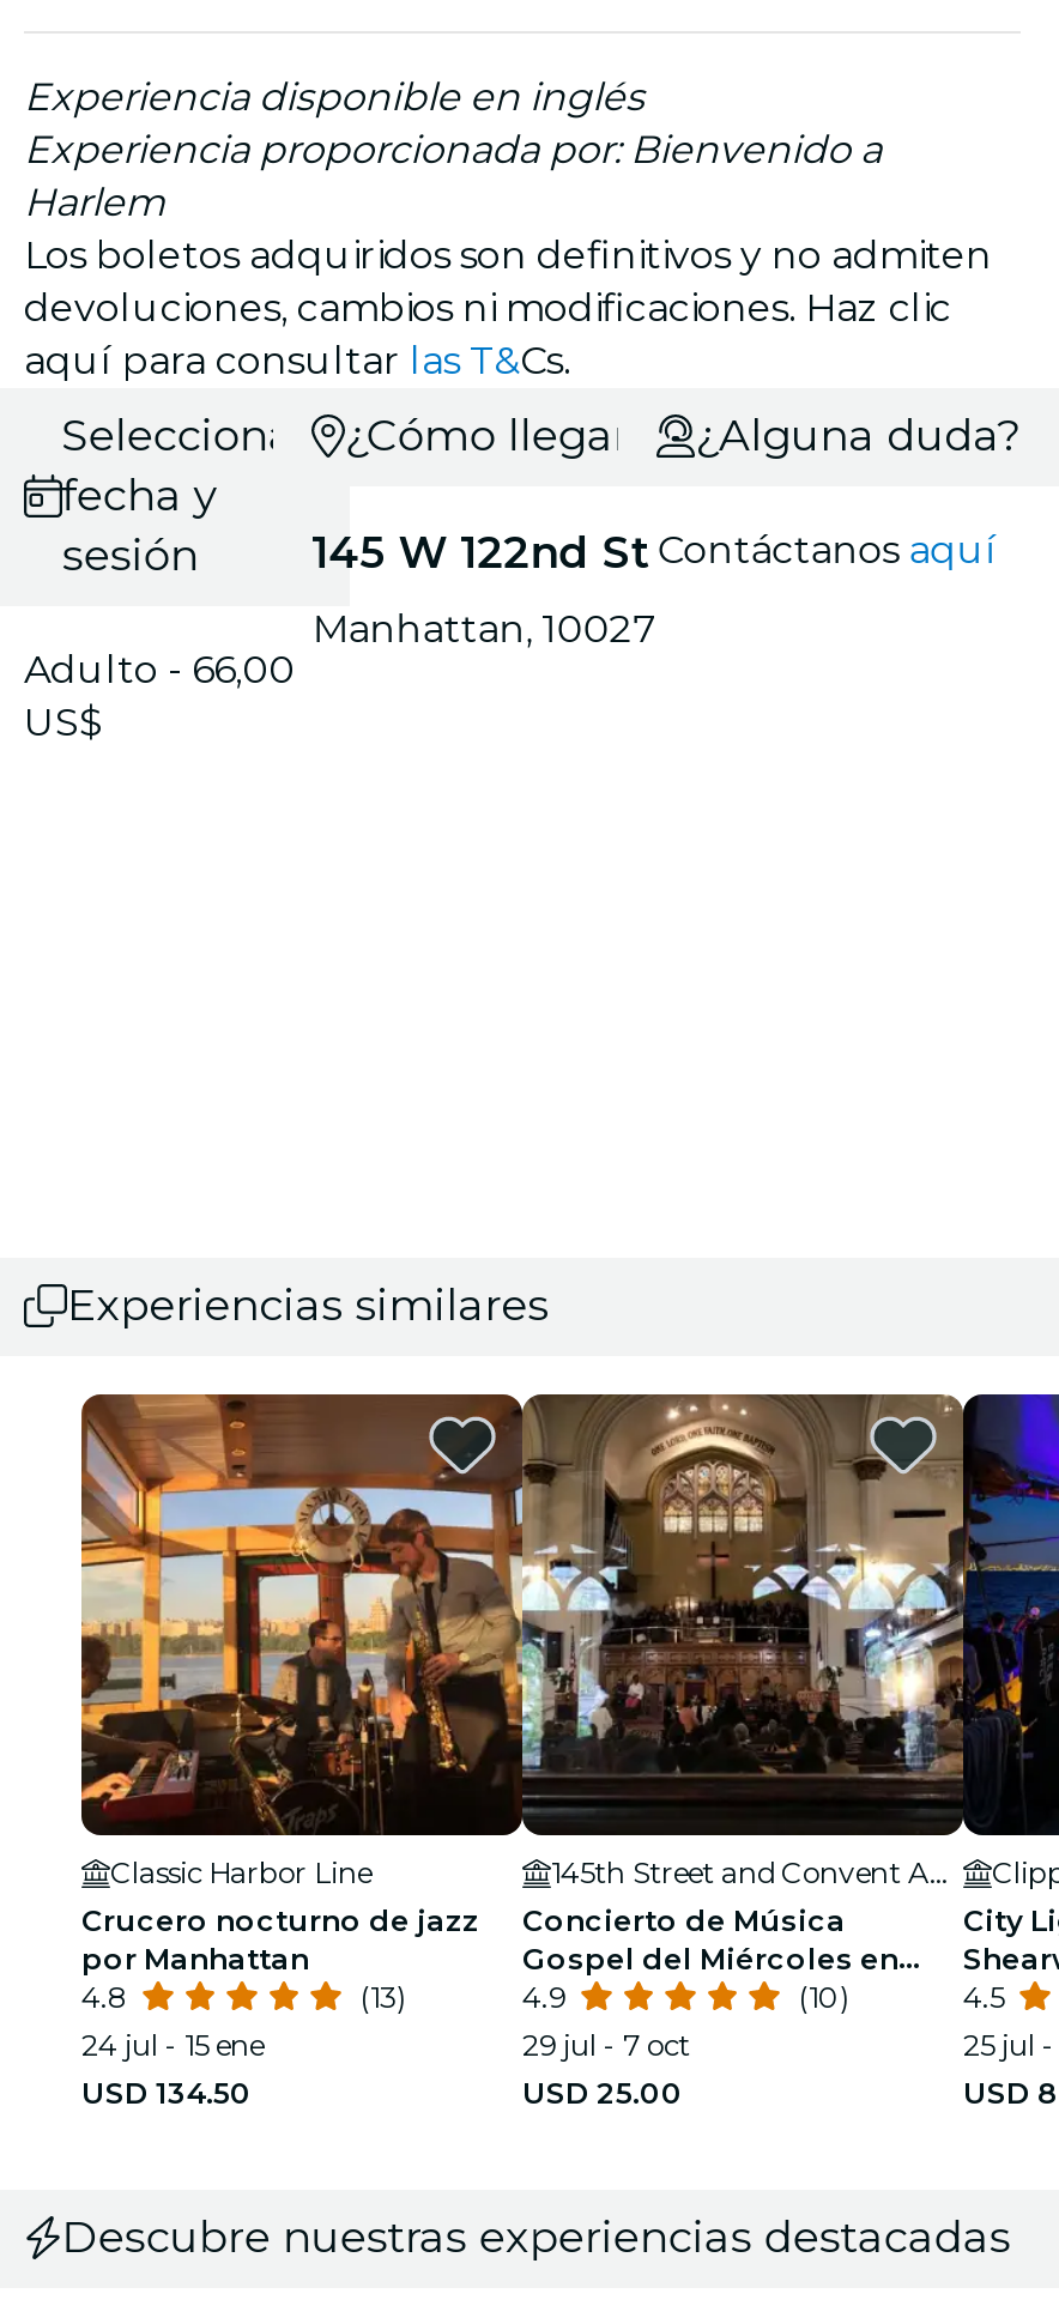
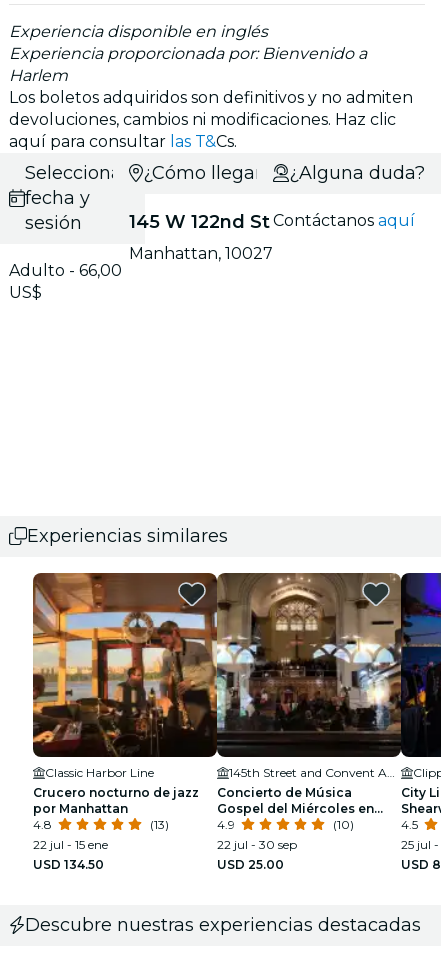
[81,2026,264,2062] 24 jul - 15 ene -> [33,837,108,852] 22 jul - 15 ene
[522,2026,690,2062] 29 jul - 7 oct -> [217,837,297,852] 22 jul - 30 sep

